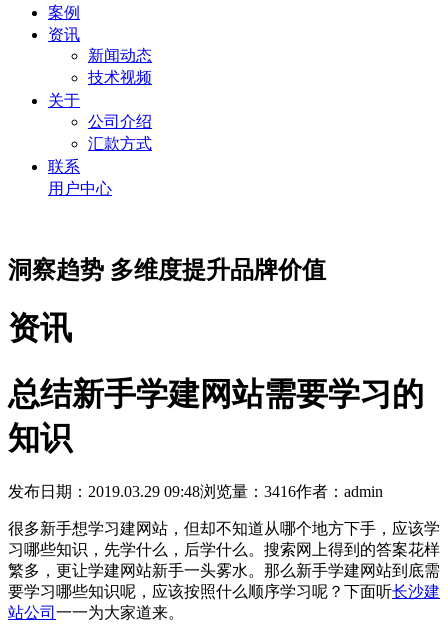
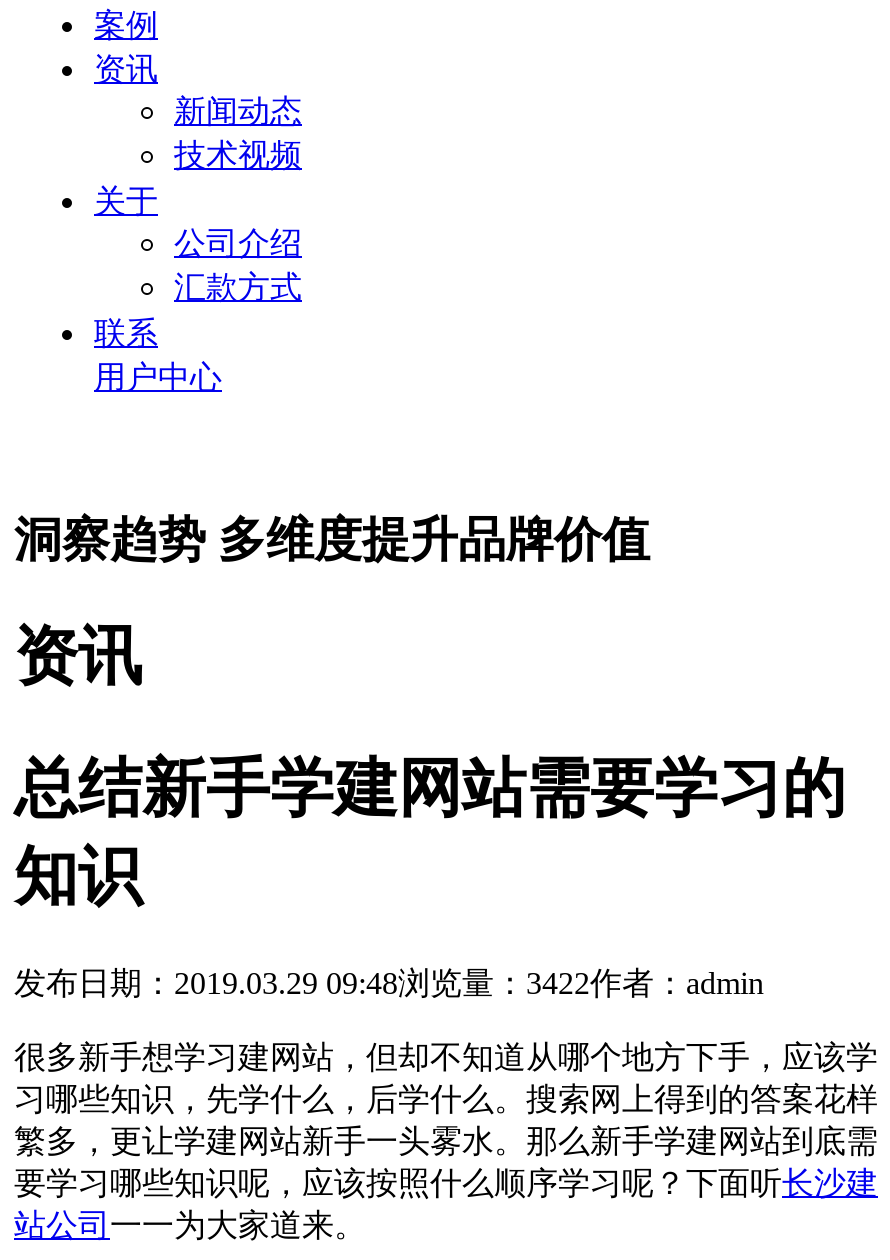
[8,483,383,500] 发布日期：2019.03.29 09:48浏览量：3416作者：admin -> [14,966,764,1000] 发布日期：2019.03.29 09:48浏览量：3422作者：admin

